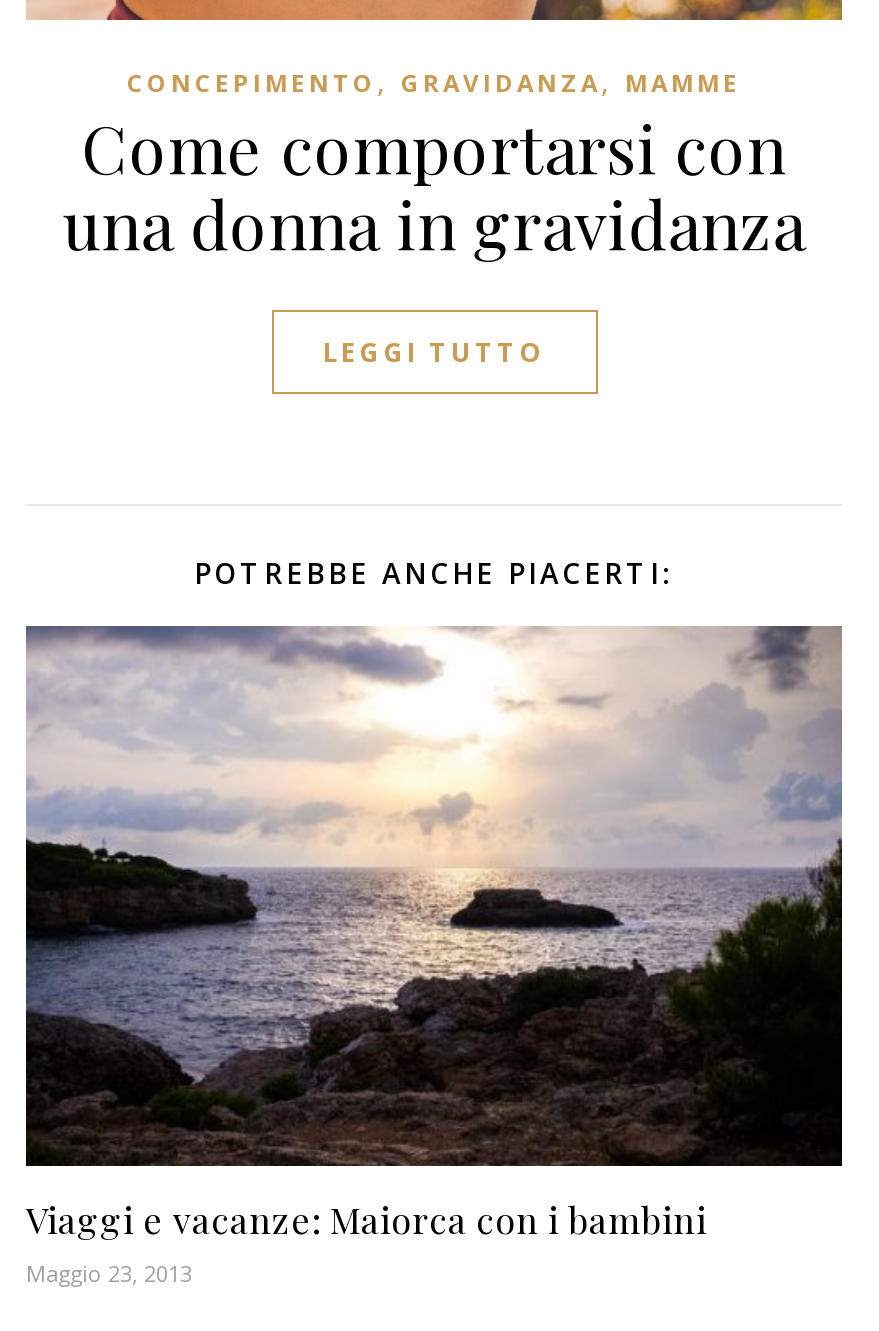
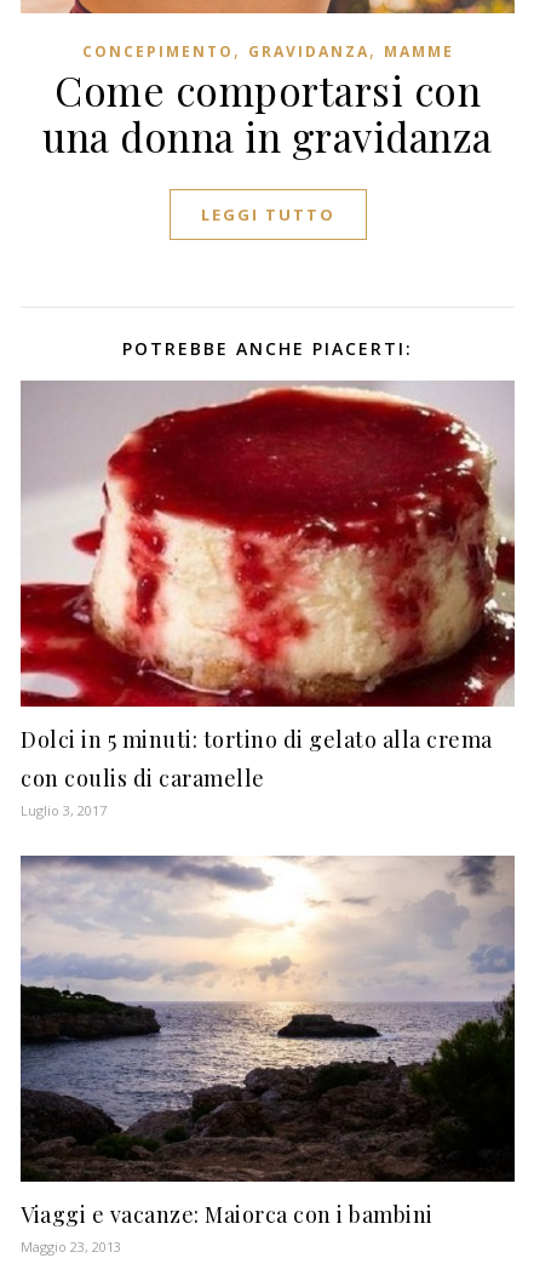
none -> [19,381,516,819] [image] | Dolci in 5 minuti: tortino di gelato alla crema | con coulis di caramelle | Luglio 3, 2017

